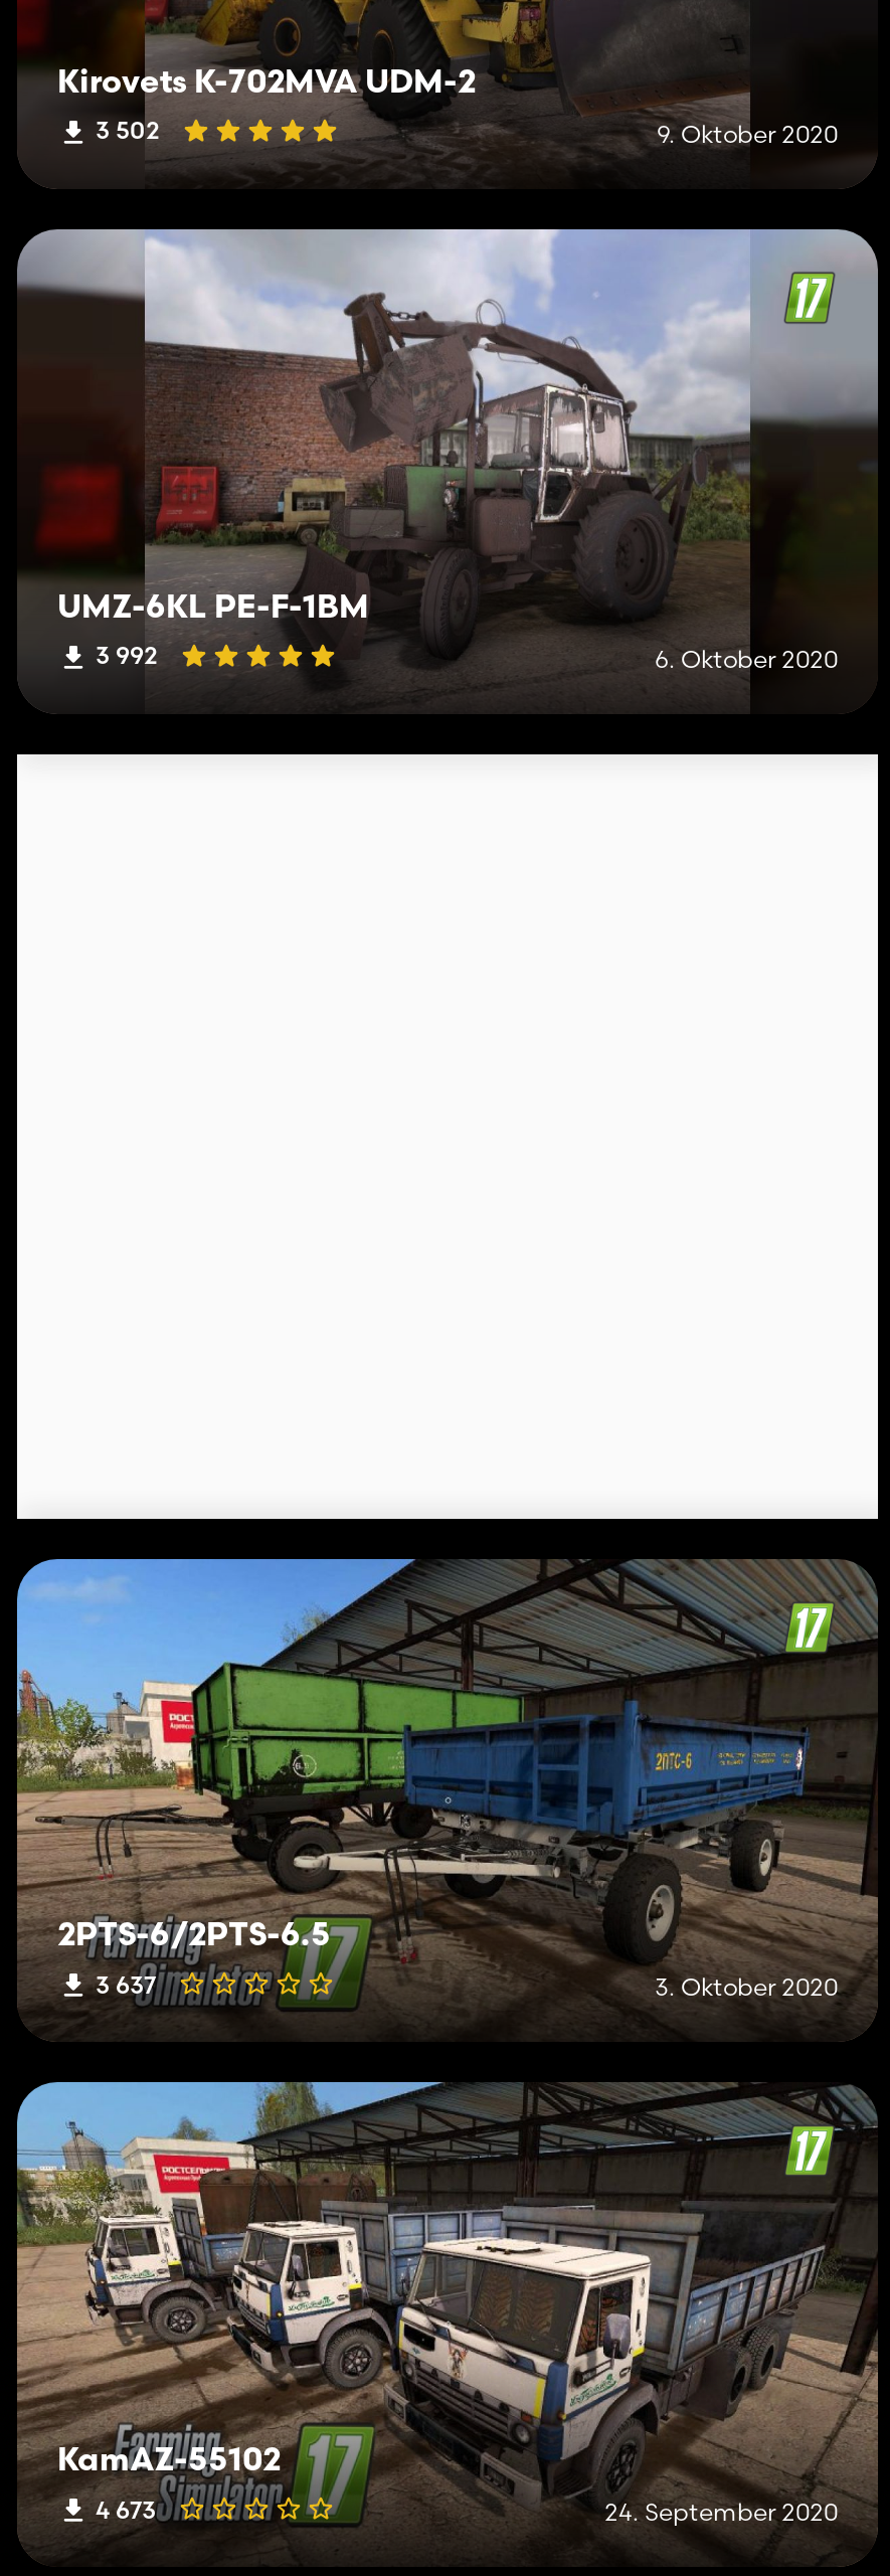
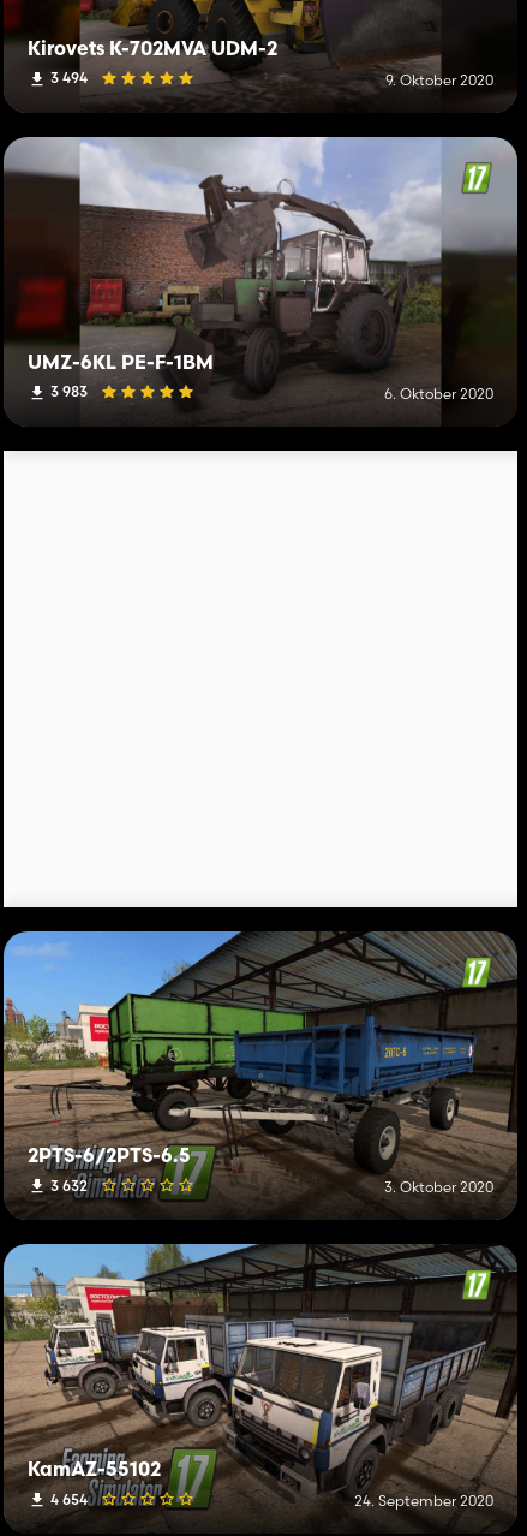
[96,115,160,145] 3 502 -> [50,69,88,87] 3 494
[96,640,158,670] 3 992 -> [50,382,88,400] 3 983
[96,1969,156,1999] 3 637 -> [50,1176,88,1194] 3 632
[96,2494,156,2524] 4 673 -> [50,1490,88,1508] 4 654

